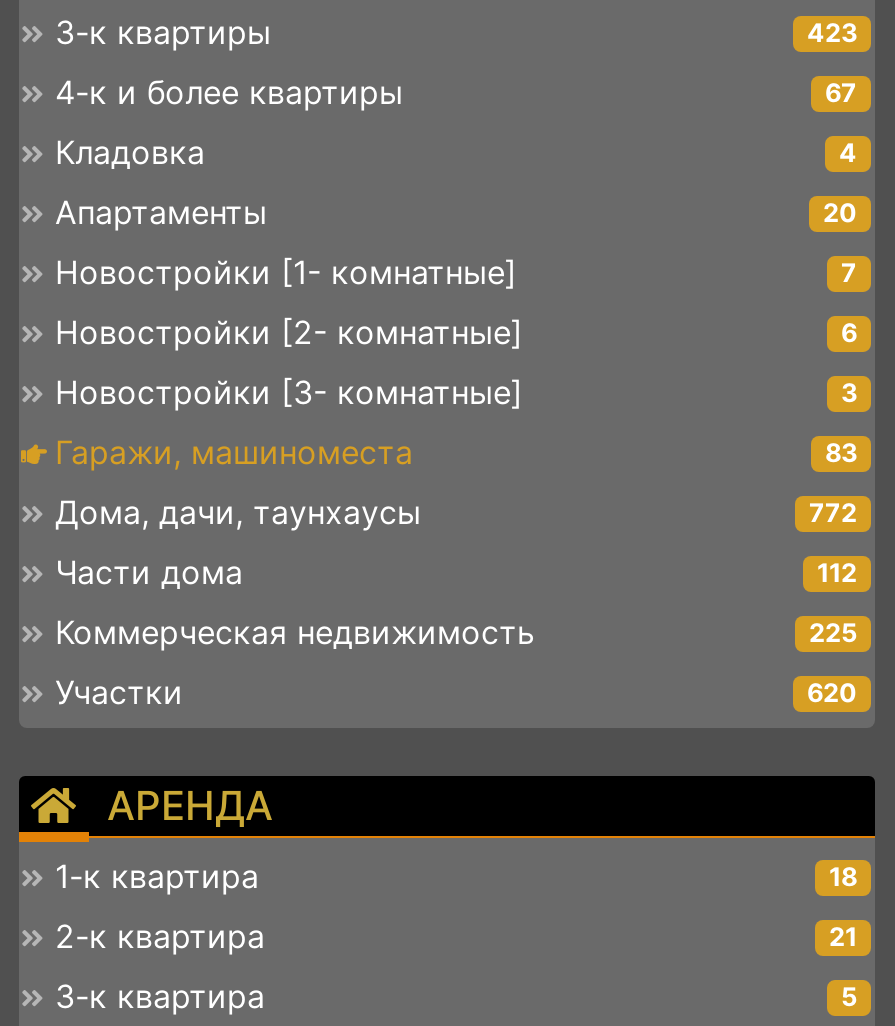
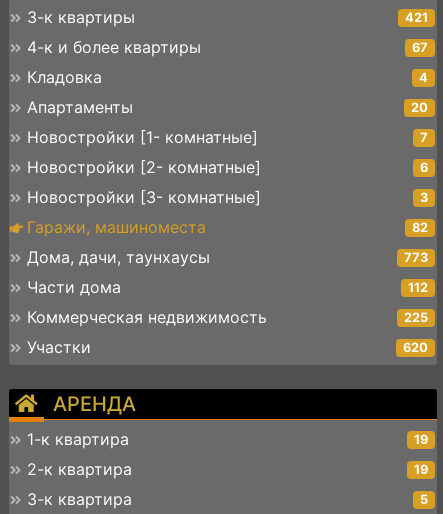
[807,18,857,48] 423 -> [405,10,428,25] 421
[825,438,857,468] 83 -> [412,220,428,235] 82
[809,498,857,528] 772 -> [404,250,428,265] 773
[829,862,857,892] 18 -> [414,432,428,447] 19
[829,922,857,952] 21 -> [414,462,428,477] 19

